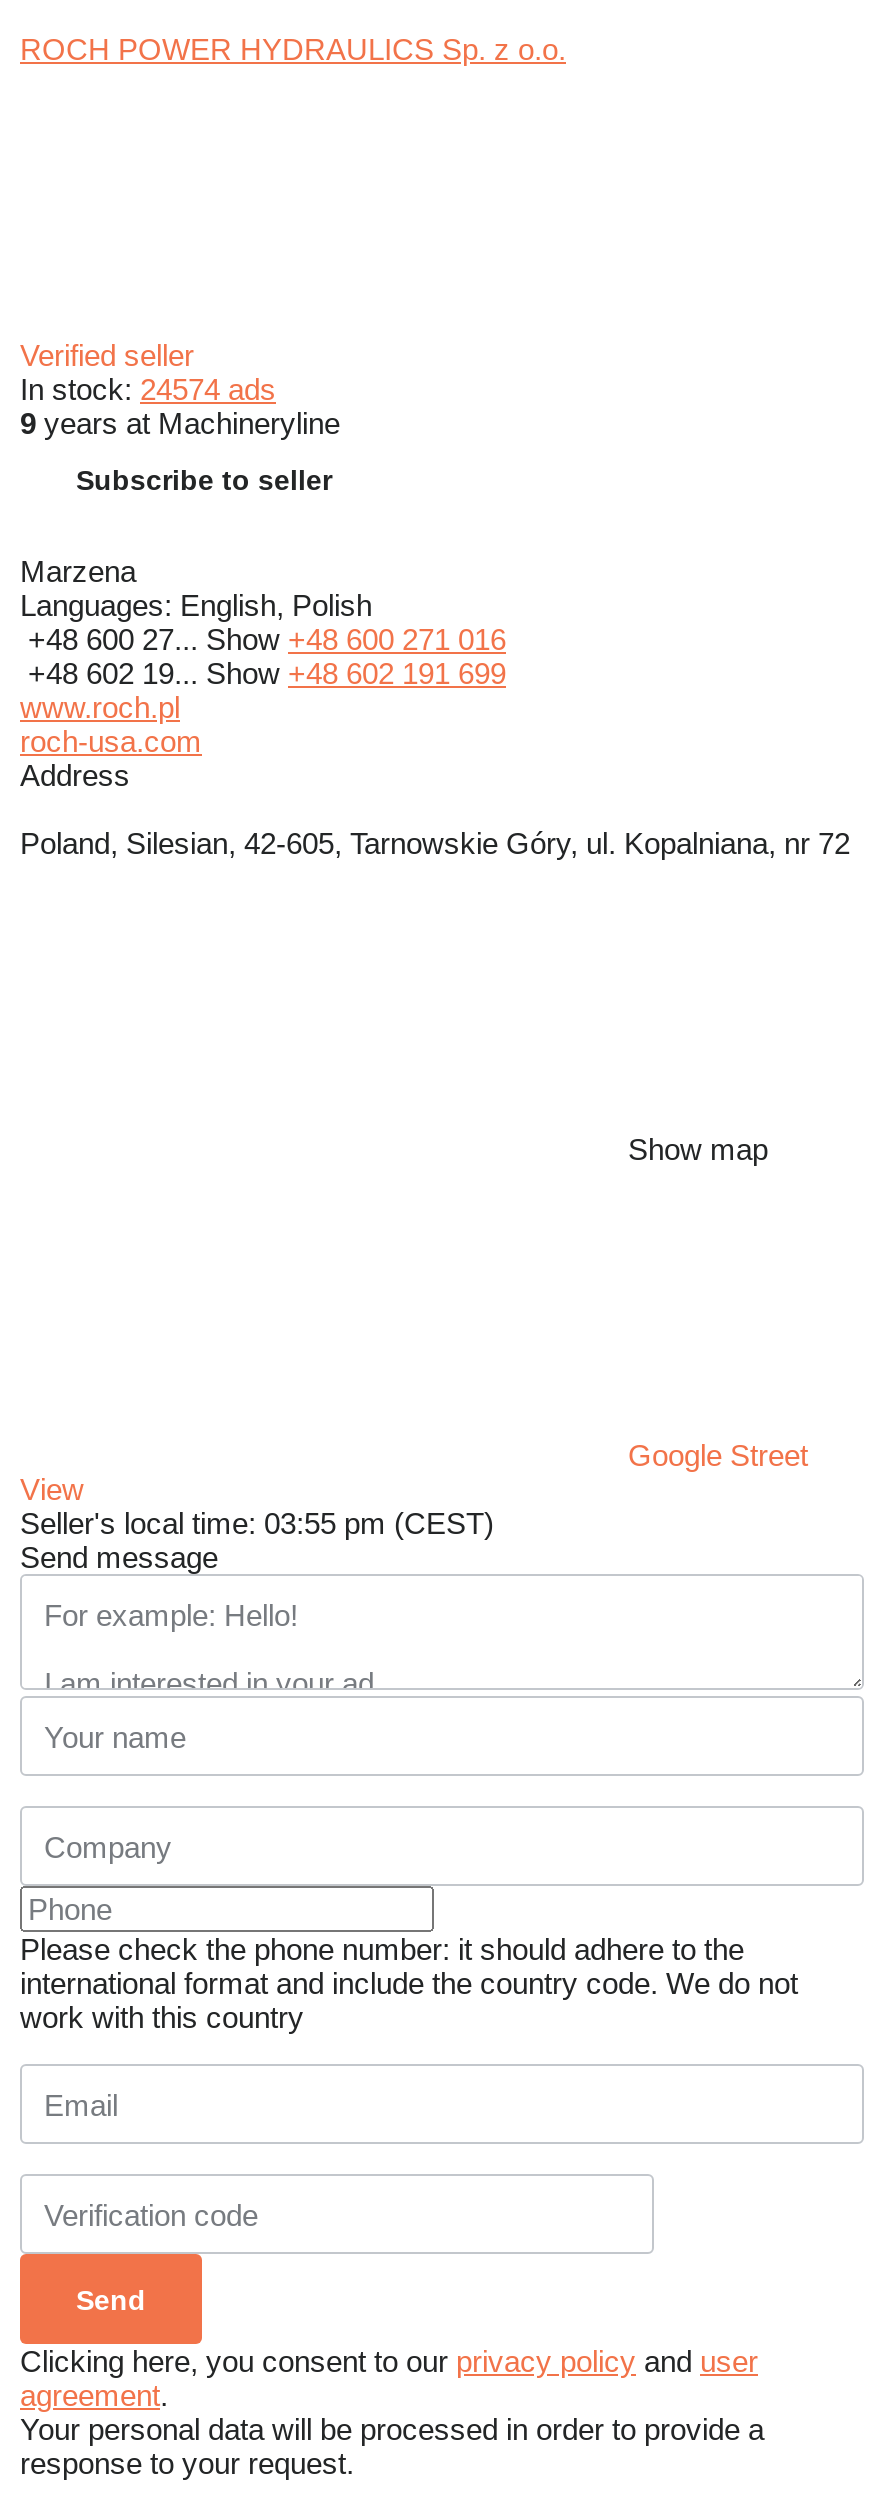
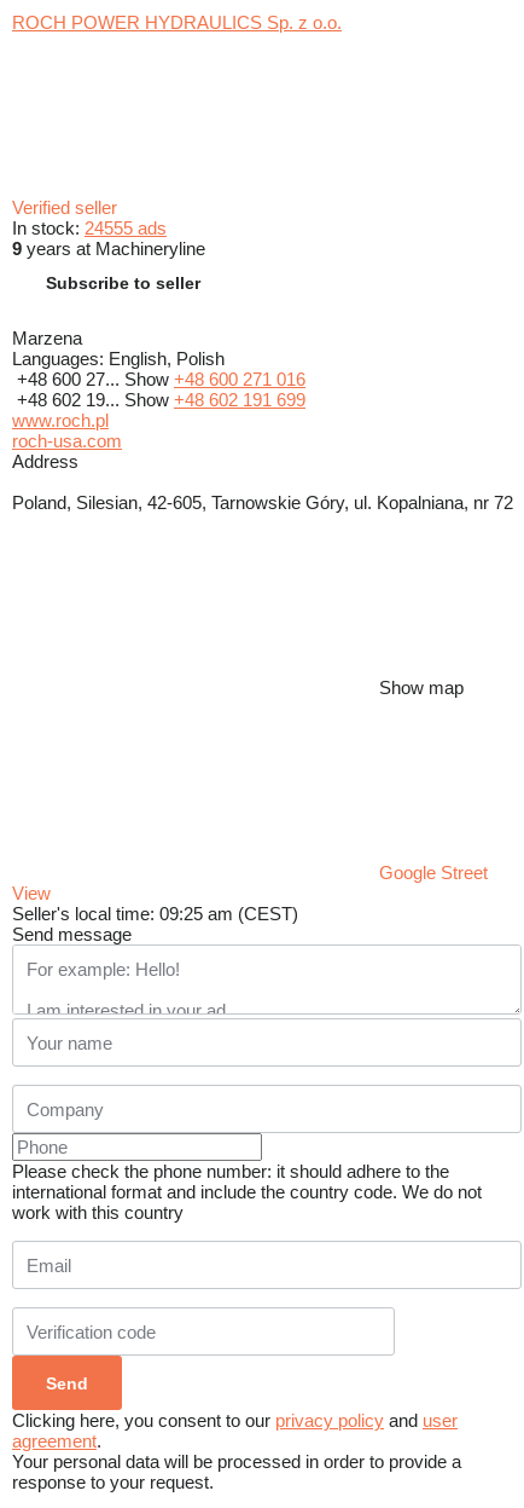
[20,373,276,407] In stock: 24574 ads -> [12,218,167,239] In stock: 24555 ads
[20,1507,494,1541] Seller's local time: 03:55 pm (CEST) -> [12,904,298,924] Seller's local time: 09:25 am (CEST)

